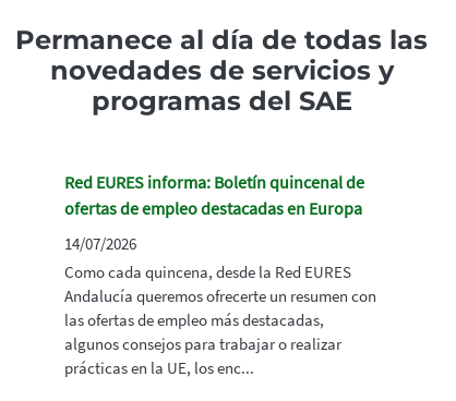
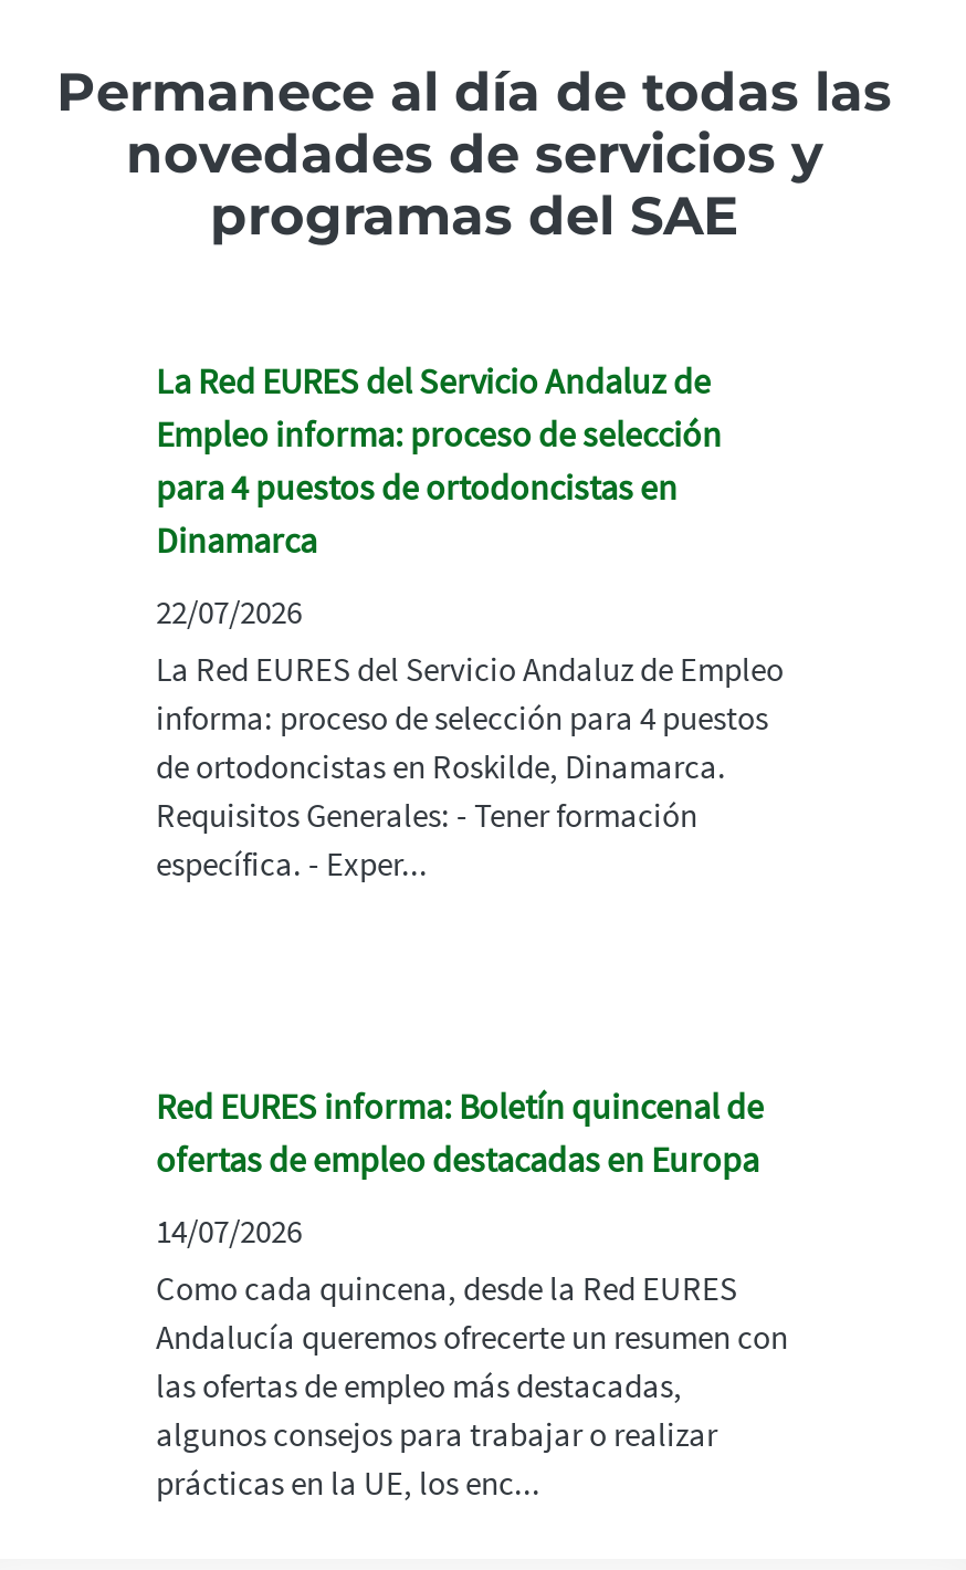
none -> [156,357,784,883] La Red EURES del Servicio Andaluz de | Empleo informa: proceso de selección | para 4 puestos de ortodoncistas en | Dinamarca | 22/07/2026 | La Red EURES del Servicio Andaluz de Empleo | informa: proceso de selección para 4 puestos | de ortodoncistas en Roskilde, Dinamarca. | Requisitos Generales: - Tener formación | específica. - Exper...

